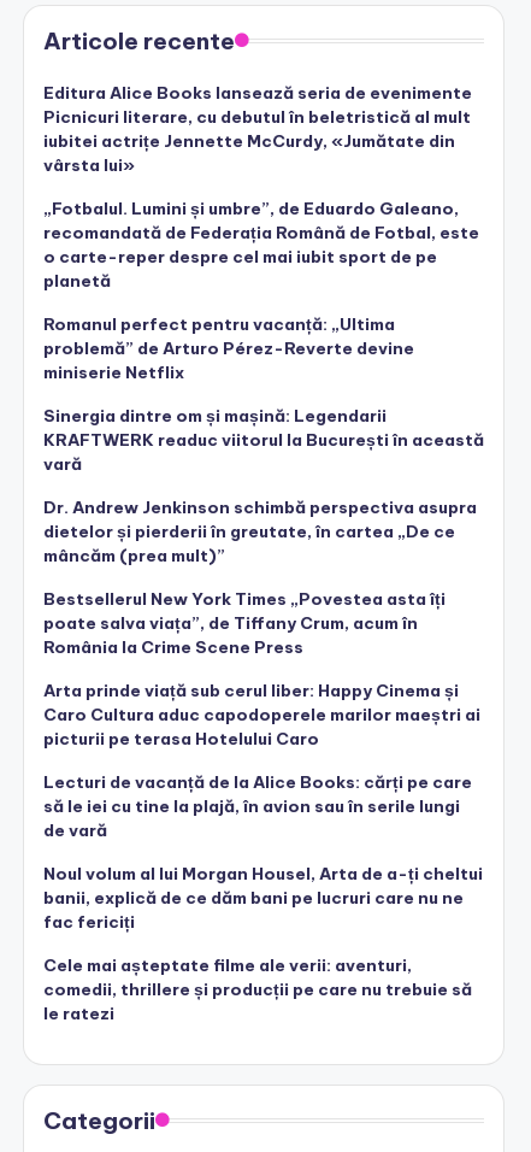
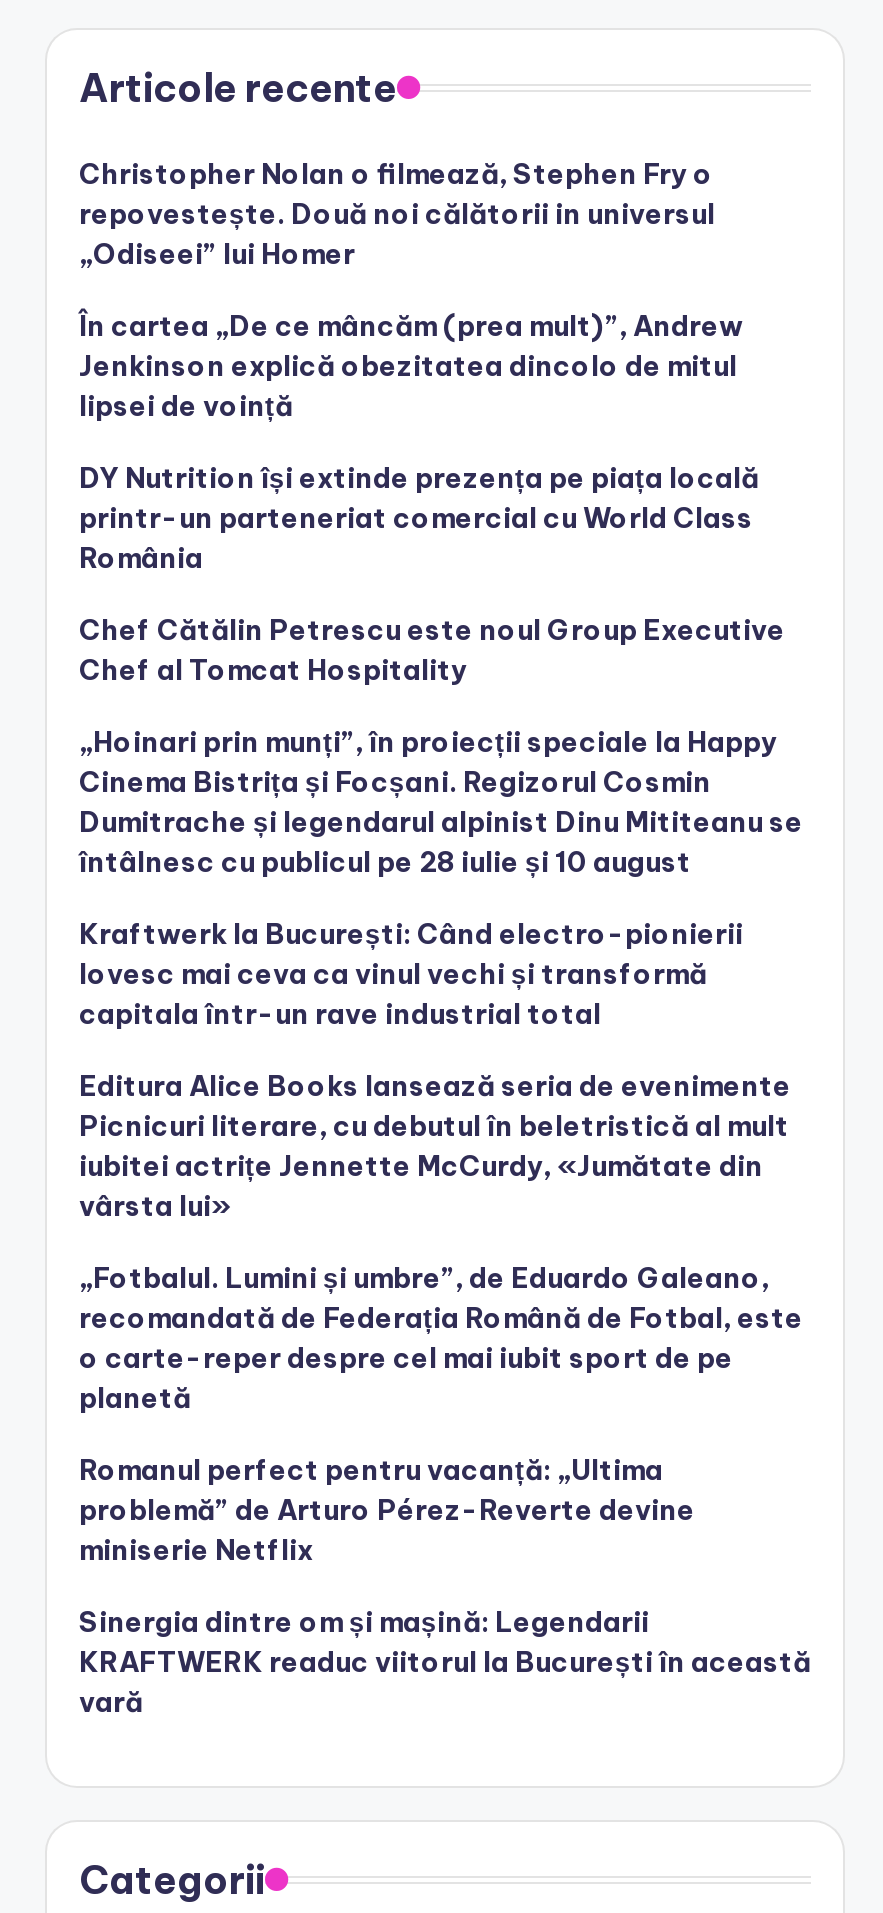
none -> [79,156,803,1032] Christopher Nolan o filmează, Stephen Fry o | repovestește. Două noi călătorii in universul | „Odiseei” lui Homer | În cartea „De ce mâncăm (prea mult)”, Andrew | Jenkinson explică obezitatea dincolo de mitul | lipsei de voință | DY Nutrition își extinde prezența pe piața locală | printr-un parteneriat comercial cu World Class | România | Chef Cătălin Petrescu este noul Group Executive | Chef al Tomcat Hospitality | „Hoinari prin munți”, în proiecții speciale la Happy | Cinema Bistrița și Focșani. Regizorul Cosmin | Dumitrache și legendarul alpinist Dinu Mititeanu se | întâlnesc cu publicul pe 28 iulie și 10 august | Kraftwerk la București: Când electro-pionierii | lovesc mai ceva ca vinul vechi și transformă | capitala într-un rave industrial total
moved [43,82,484,475] -> [79,1068,811,1720]: Editura Alice Books lansează seria de evenimente | Picnicuri literare, cu debutul în beletristică al mult | iubitei actrițe Jennette McCurdy, «Jumătate din | ... | KRAFTWERK readuc viitorul la București în această | vară
[43,497,483,1025] Dr. Andrew Jenkinson schimbă perspectiva asupra | dietelor și pierderii în greutate, în cartea „De ce | mâncăm (prea mult)” | Bestsellerul New York Times „Povestea asta îți | poate salva viața”, de Tiffany Crum, acum în | România la Crime Scene Press | Arta prinde viață sub cerul liber: Happy Cinema și | Caro Cultura aduc capodoperele marilor maeștri ai | picturii pe terasa Hotelului Caro | Lecturi de vacanță de la Alice Books: cărți pe care | să le iei cu tine la plajă, în avion sau în serile lungi | de vară | Noul volum al lui Morgan Housel, Arta de a-ți cheltui | banii, explică de ce dăm bani pe lucruri care nu ne | fac fericiți | Cele mai așteptate filme ale verii: aventuri, | comedii, thrillere și producții pe care nu trebuie să | le ratezi -> none

